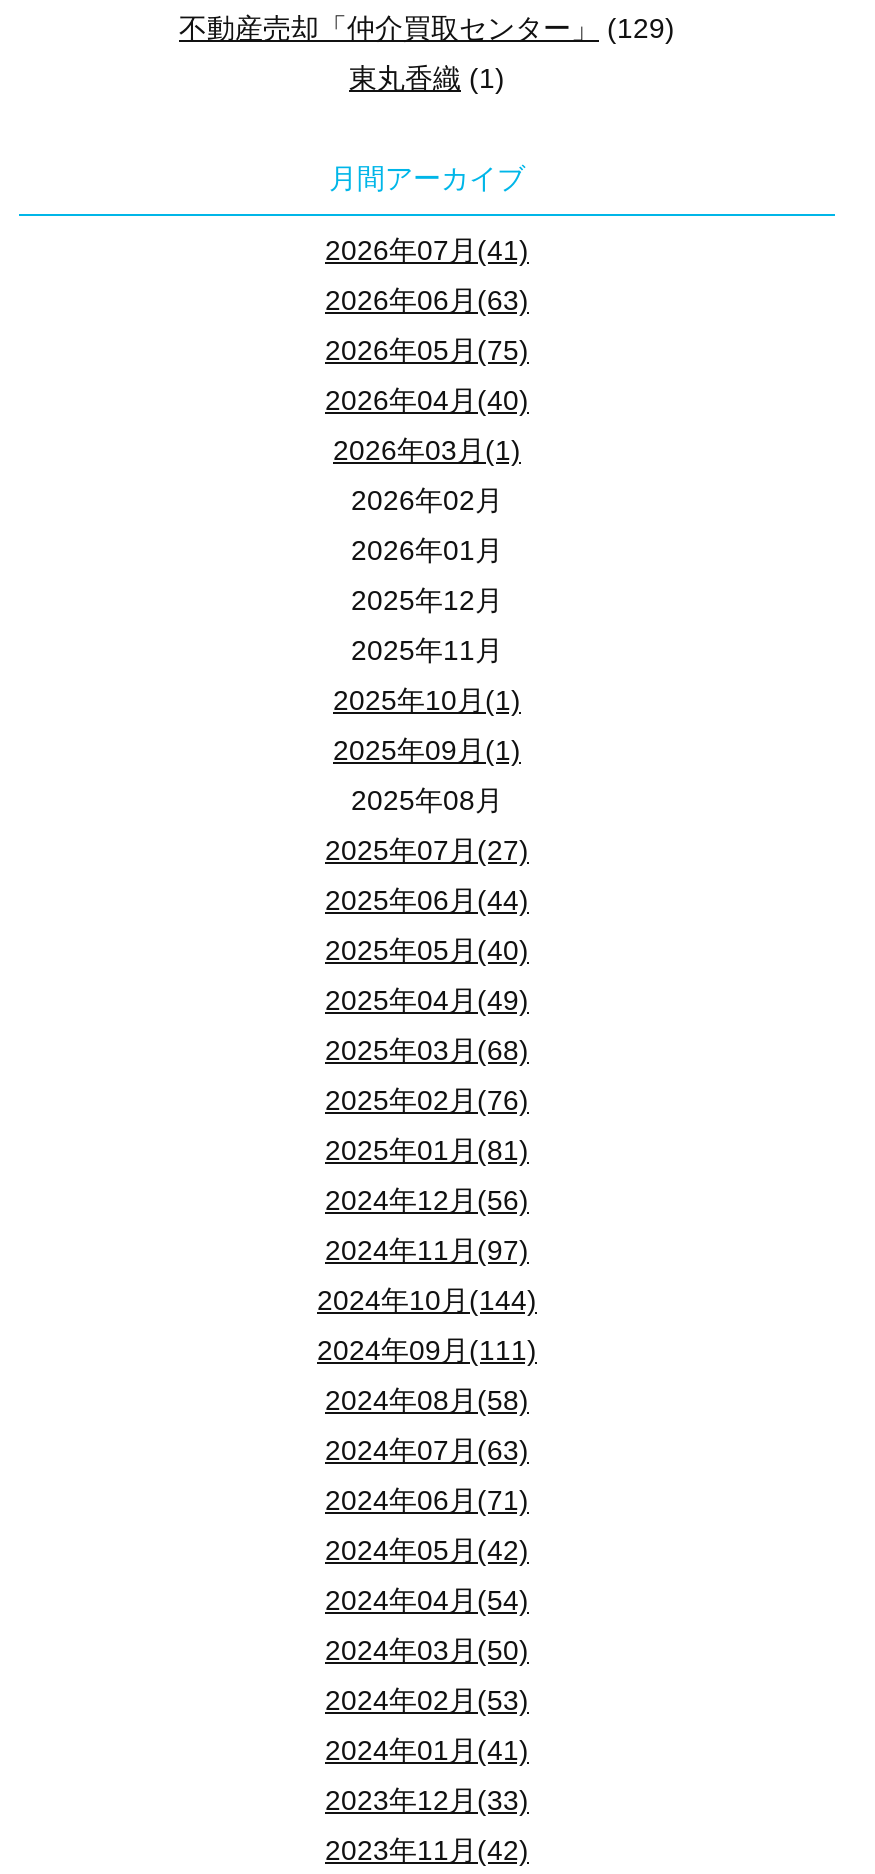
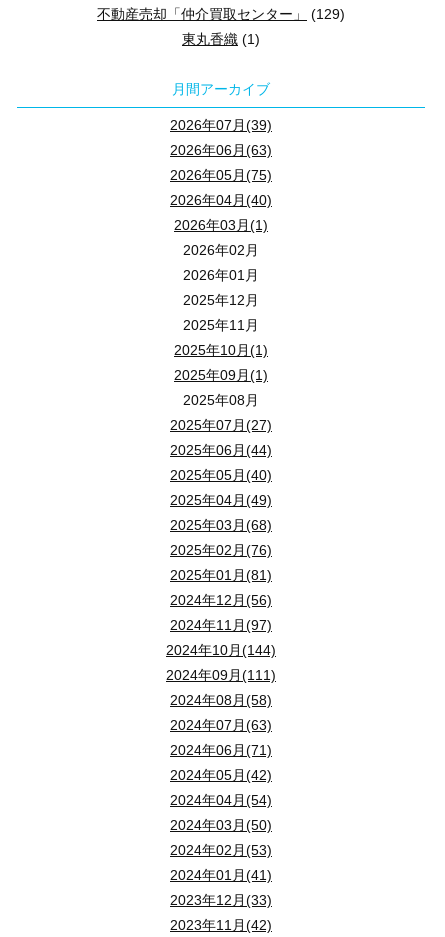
[325,233,529,265] 2026年07月(41) -> [170,117,272,133] 2026年07月(39)

